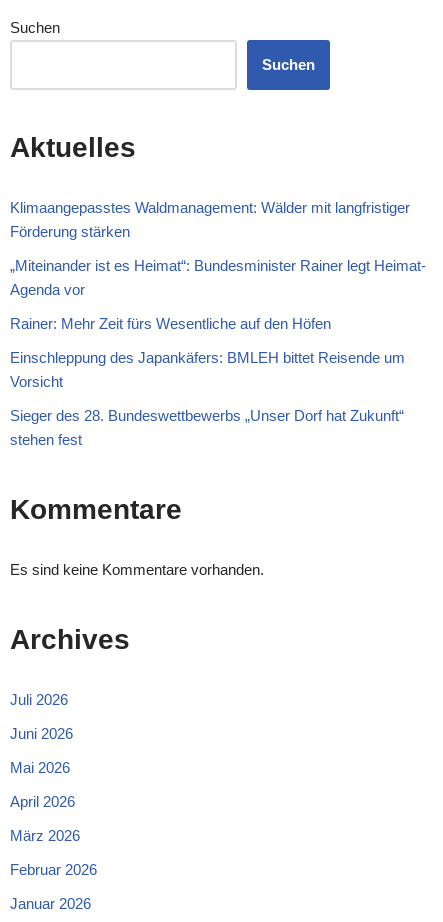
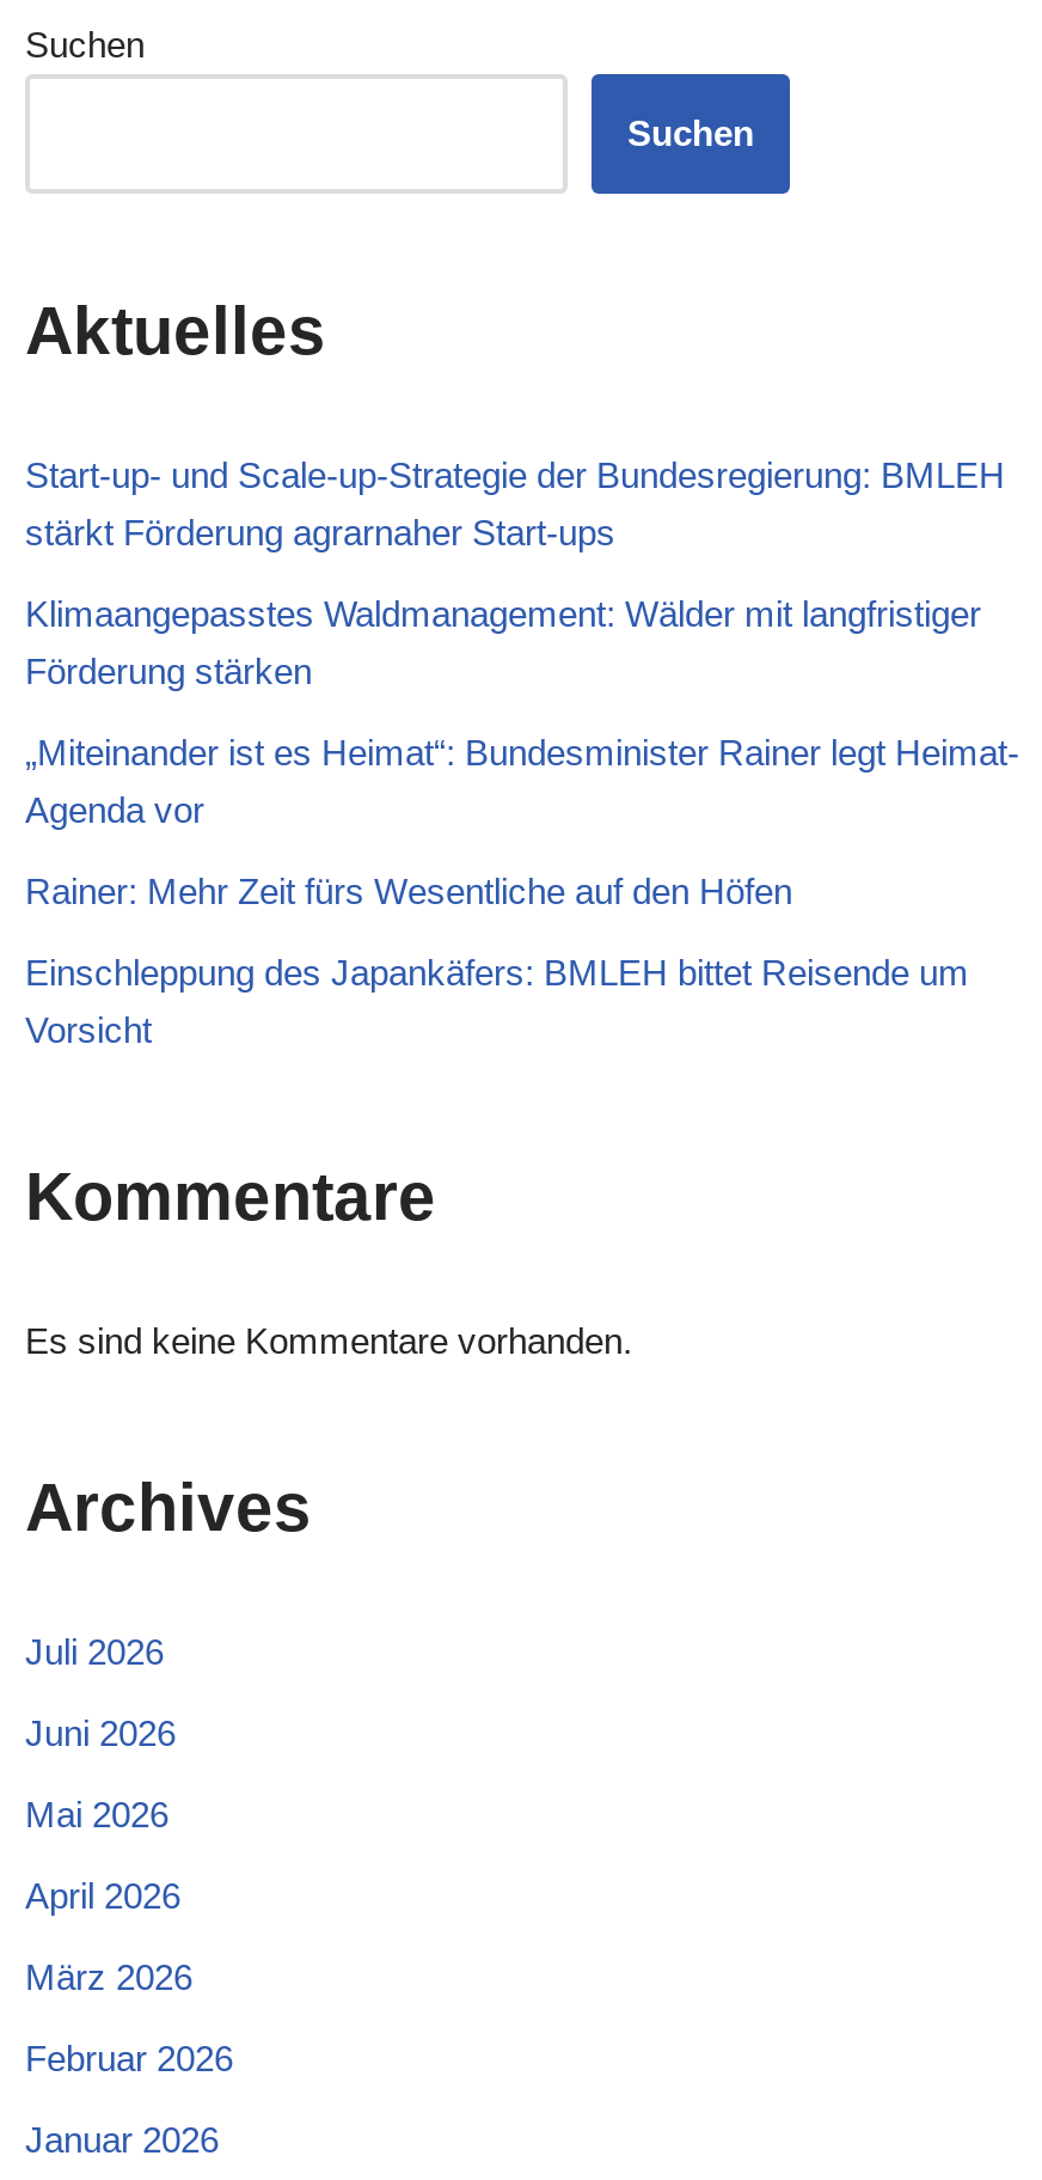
none -> [25,455,1005,553] Start-up- und Scale-up-Strategie der Bundesregierung: BMLEH | stärkt Förderung agrarnaher Start-ups
moved [10,199,426,390] -> [25,593,1019,1050]: Klimaangepasstes Waldmanagement: Wälder mit langfristiger | Förderung stärken | „Miteinander ist es Heimat“: Bundesminister Rainer legt Heimat- | Agenda vor | Rainer: Mehr Zeit fürs Wesentliche auf den Höfen | Einschleppung des Japankäfers: BMLEH bittet Reisende um | Vorsicht
[10,407,404,448] Sieger des 28. Bundeswettbewerbs „Unser Dorf hat Zukunft“ | stehen fest -> none

